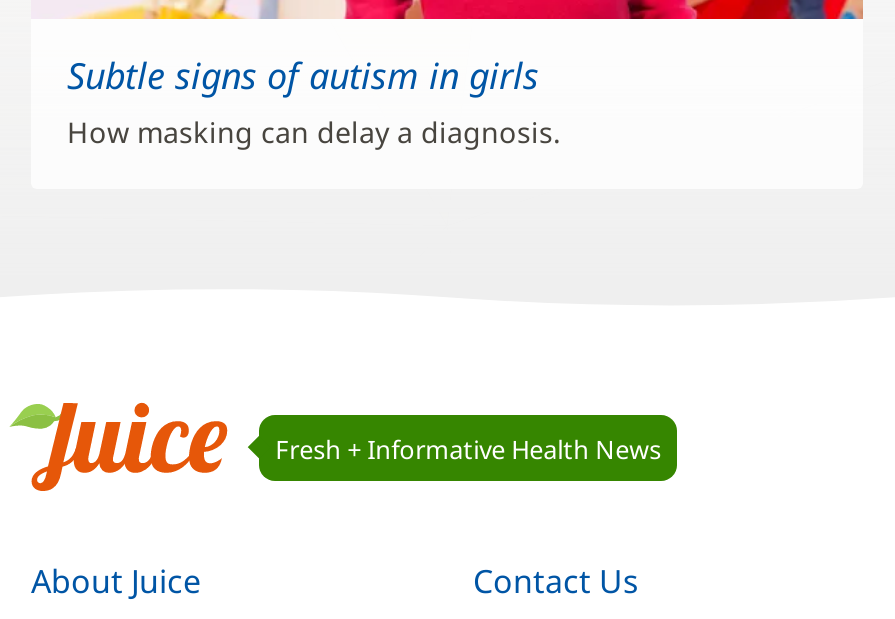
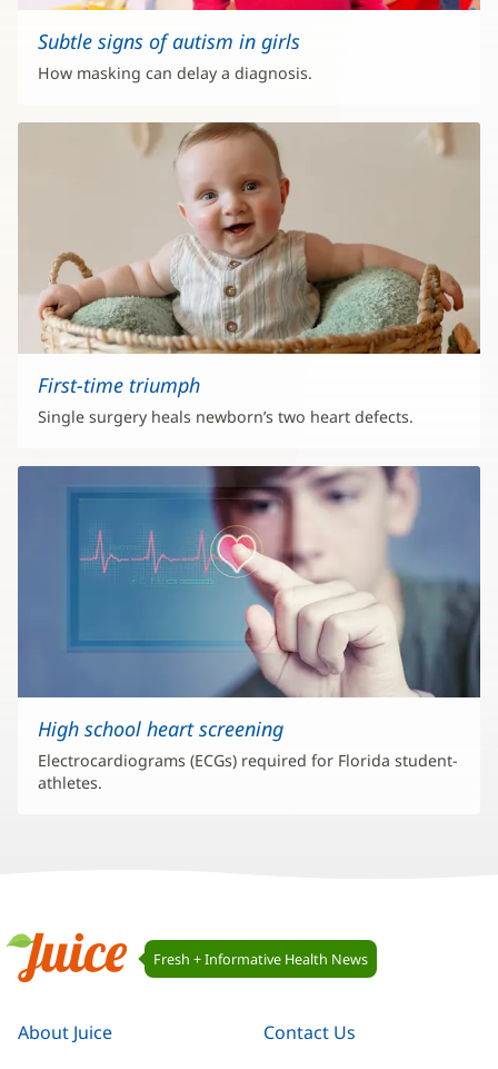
none -> [17,465,481,793] [image] | High school heart screening | Electrocardiograms (ECGs) required for Florida student- | athletes.
none -> [18,121,481,427] [image] | First-time triumph | Single surgery heals newborn’s two heart defects.

